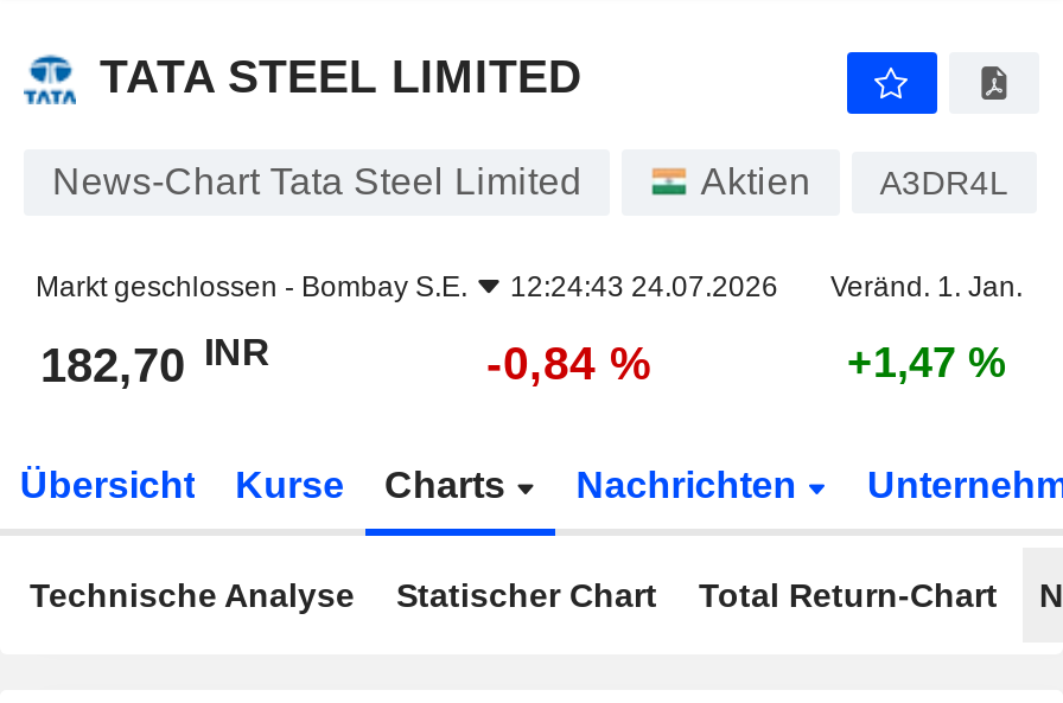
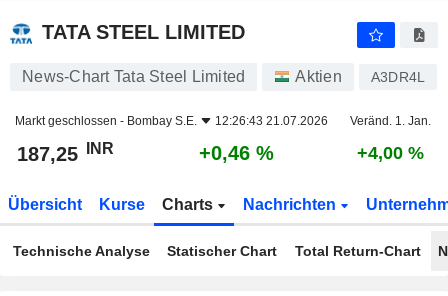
[36,270,1023,303] Markt geschlossen - Bombay S.E. 12:24:43 24.07.2026 Veränd. 1. Jan. -> [15,114,431,128] Markt geschlossen - Bombay S.E. 12:26:43 21.07.2026 Veränd. 1. Jan.
[40,331,270,391] 182,70 INR -> [17,139,114,165] 187,25 INR
[486,337,653,389] -0,84 % -> [199,142,274,164] +0,46 %
[847,339,1006,386] +1,47 % -> [357,143,424,163] +4,00 %

